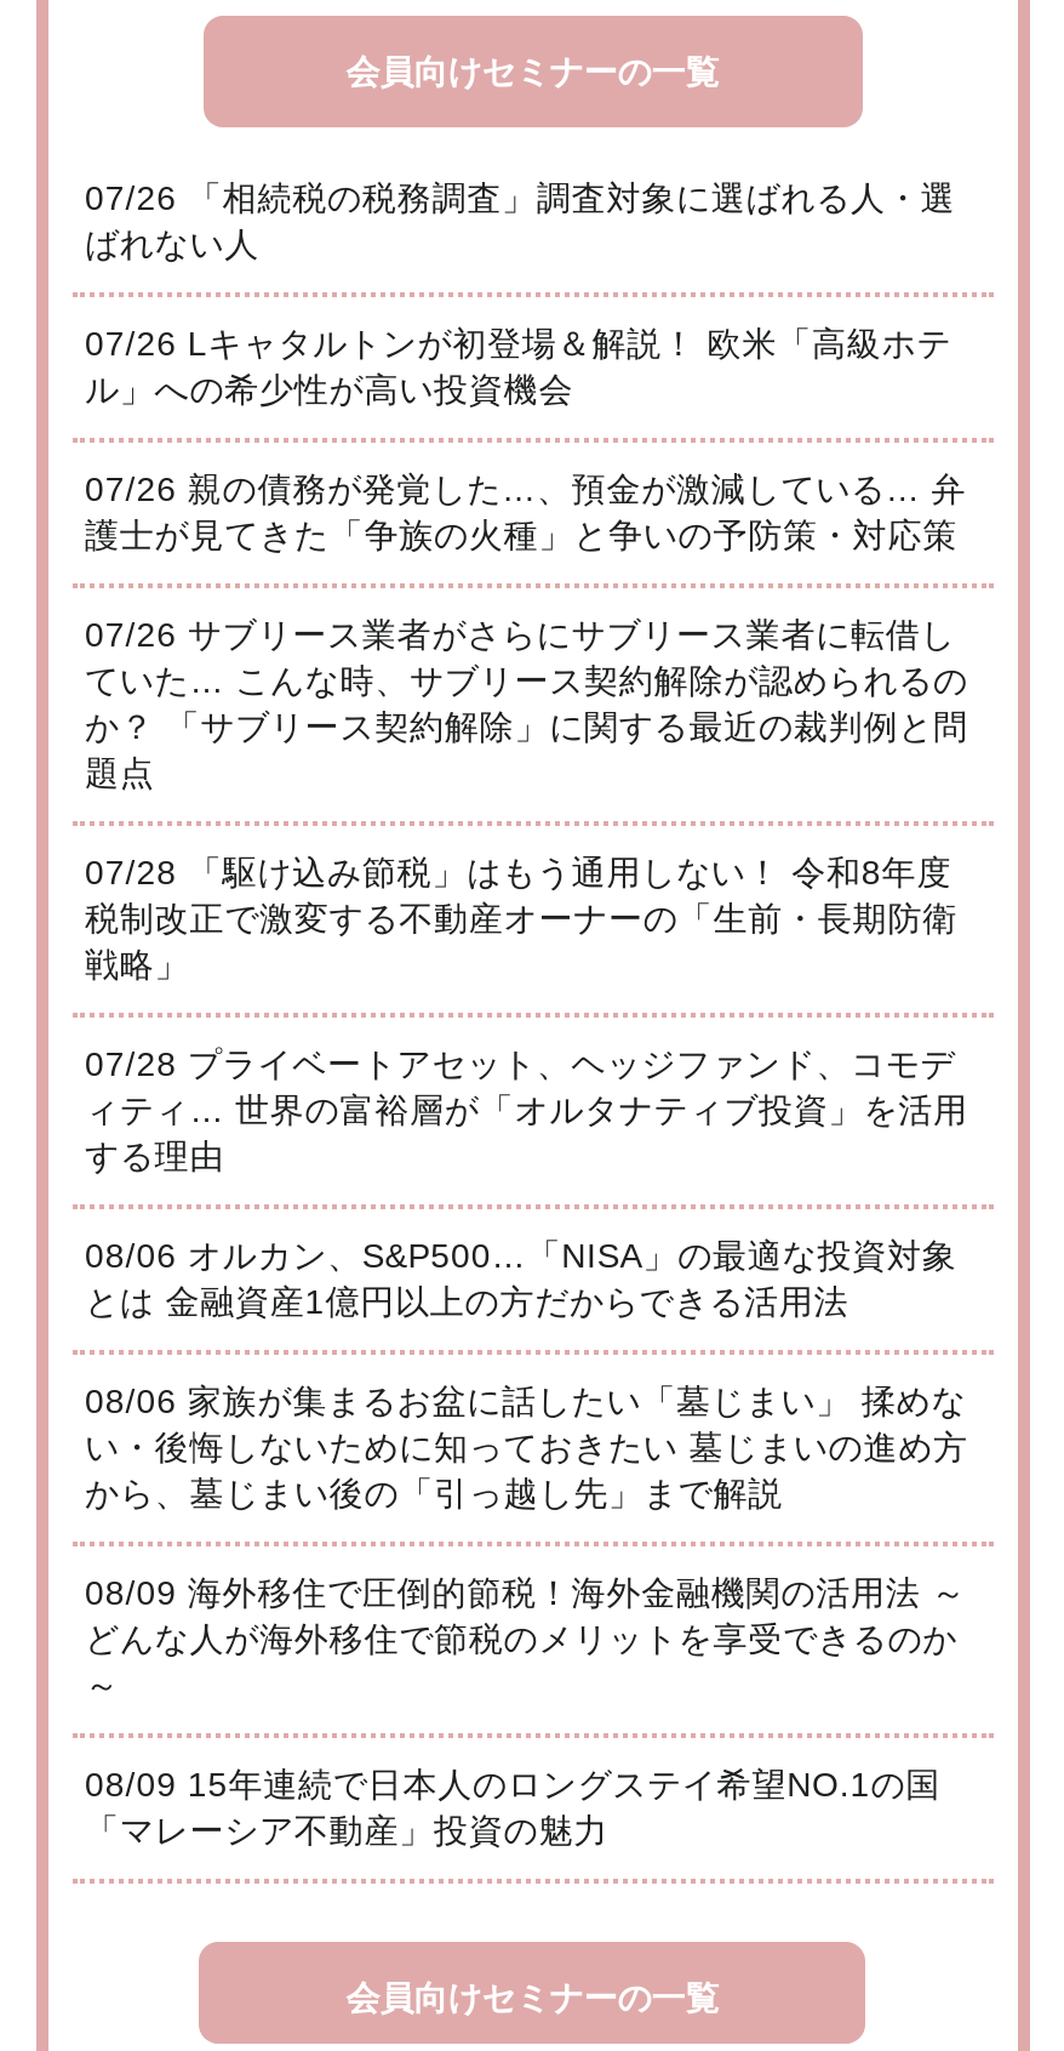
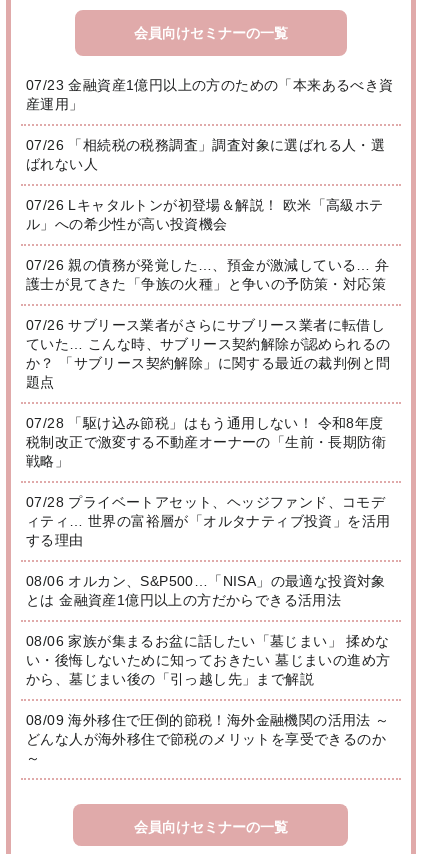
none -> [26,77,394,112] 07/23 金融資産1億円以上の方のための「本来あるべき資 | 産運用」
moved [85,179,968,1658] -> [26,137,390,747]: 07/26 「相続税の税務調査」調査対象に選ばれる人・選 | ばれない人 | 07/26 Lキャタルトンが初登場＆解説！ 欧米「高級ホテ | ... | 08/09 海外移住で圧倒的節税！海外金融機関の活用法 ～ | どんな人が海外移住で節税のメリットを享受できるのか
[85,1765,940,1850] 08/09 15年連続で日本人のロングステイ希望NO.1の国 | 「マレーシア不動産」投資の魅力 -> none

